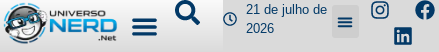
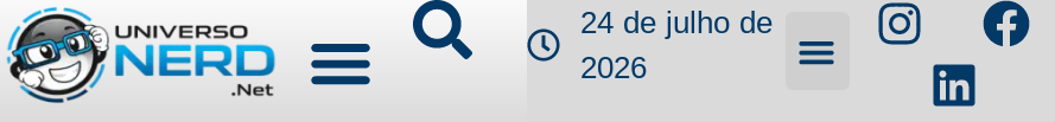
[245,2,326,17] 21 de julho de -> [580,5,773,40] 24 de julho de

